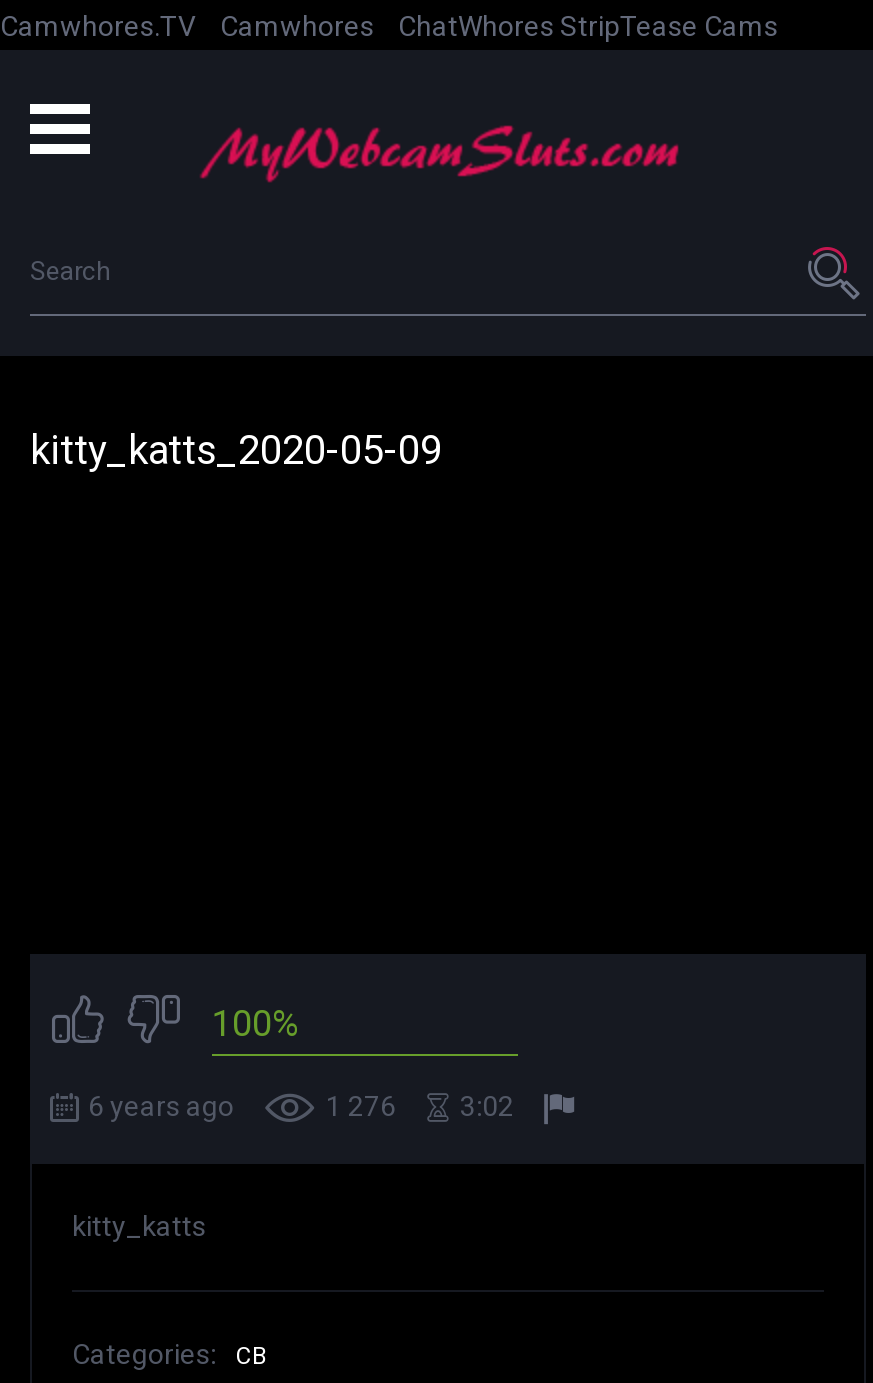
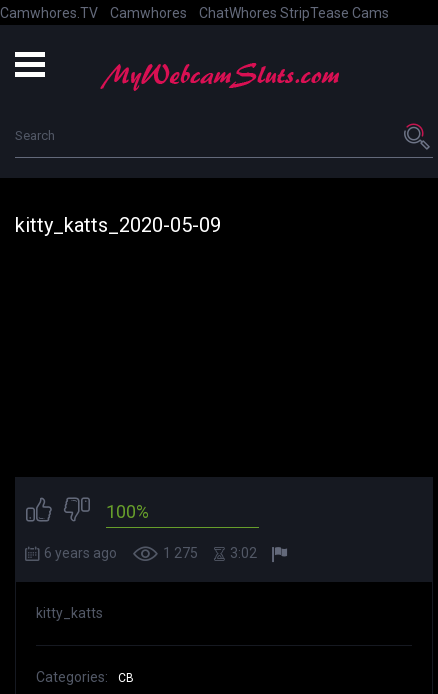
[326,1090,514,1122] 1 276 3:02 -> [163,545,257,561] 1 275 3:02

